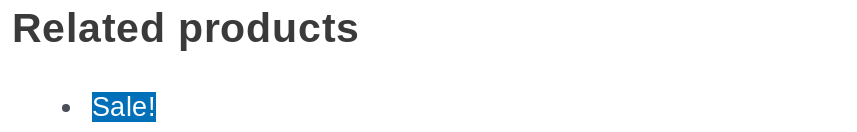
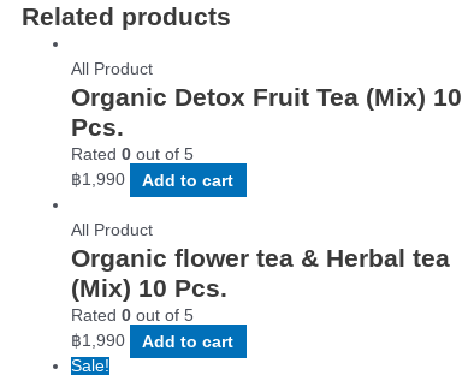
none -> [71,61,462,350] All Product | Organic Detox Fruit Tea (Mix) 10 | Pcs. | Rated 0 out of 5 | ฿1,990 | Add to cart | All Product | Organic flower tea & Herbal tea | (Mix) 10 Pcs. | Rated 0 out of 5 | ฿1,990 | Add to cart

